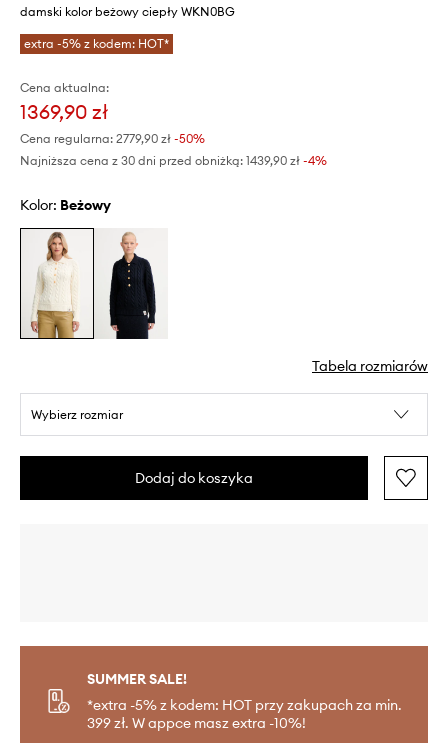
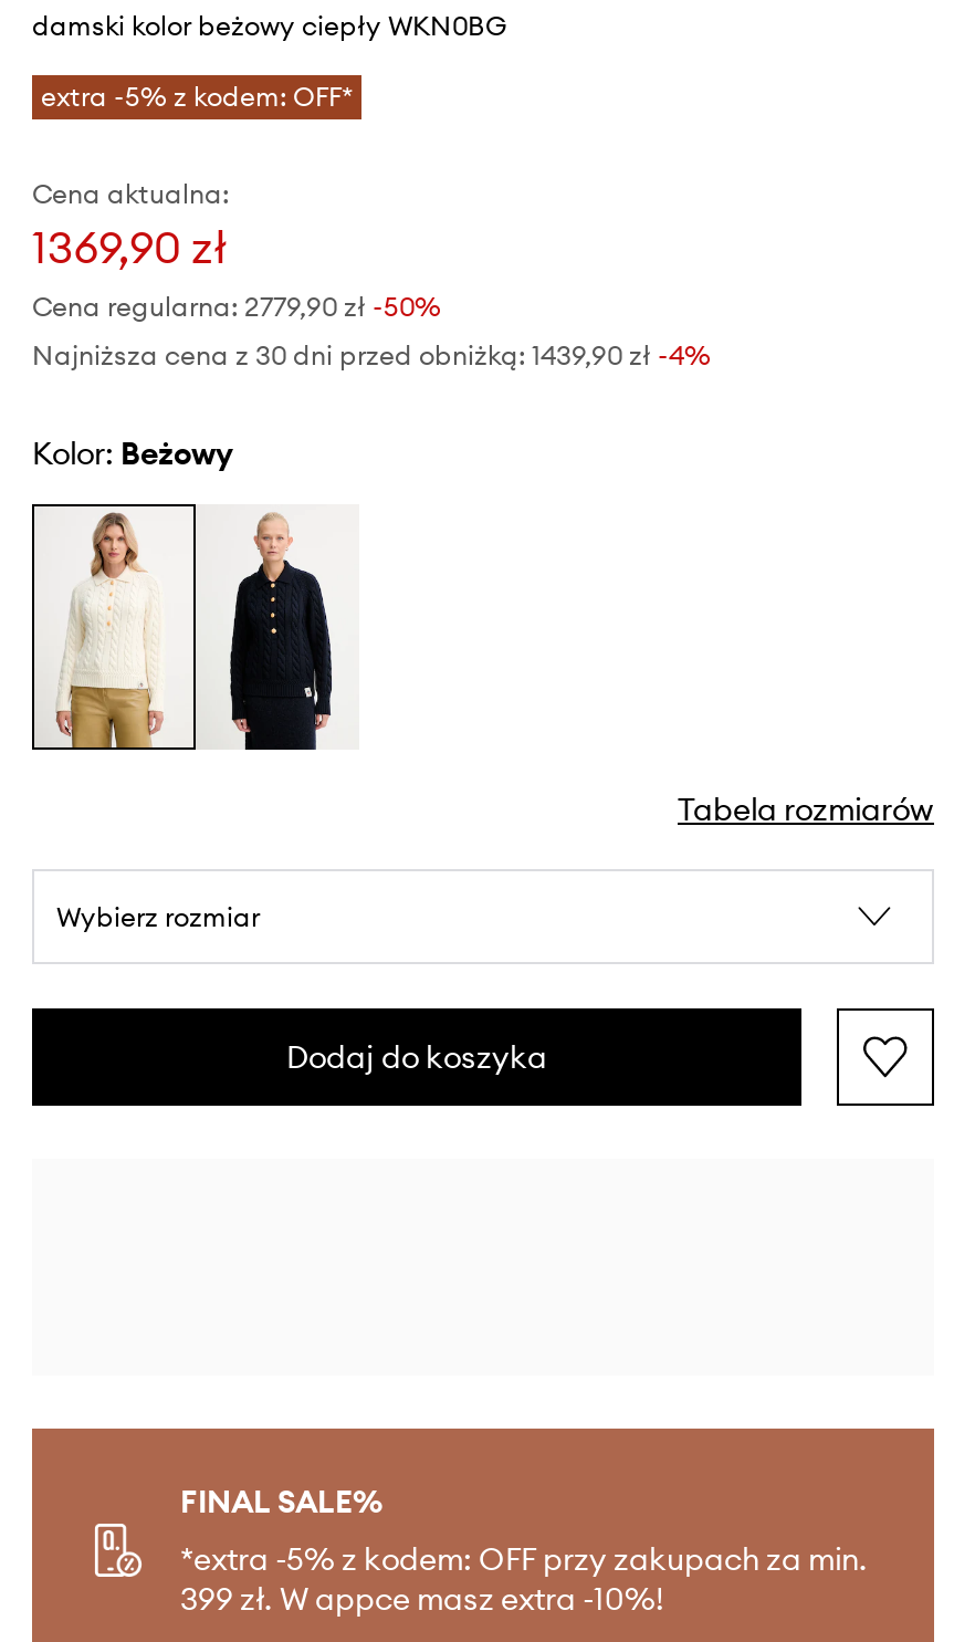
[24,36,169,51] extra -5% z kodem: HOT* -> [41,80,353,113] extra -5% z kodem: OFF*
[87,670,402,714] SUMMER SALE! | *extra -5% z kodem: HOT przy zakupach za min. -> [180,1482,868,1579] FINAL SALE% | *extra -5% z kodem: OFF przy zakupach za min.

